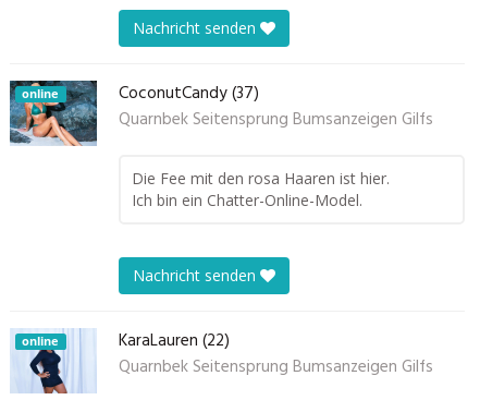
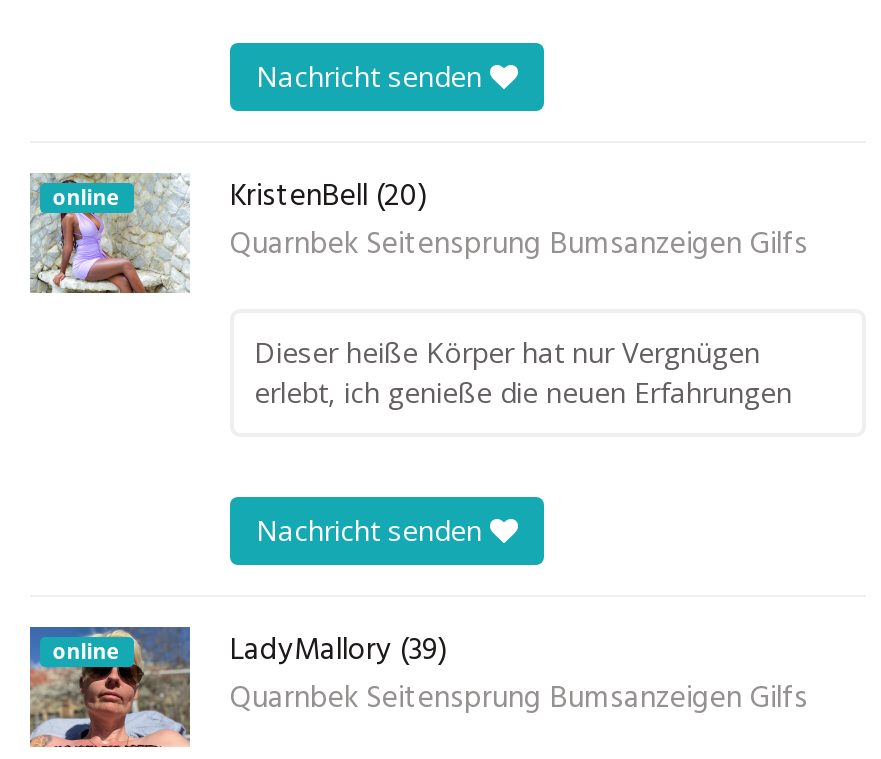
[10,80,259,146] [image] | CoconutCandy (37) -> [30,171,428,295] [image] | KristenBell (20)
[132,168,390,210] Die Fee mit den rosa Haaren ist hier. | Ich bin ein Chatter-Online-Model. -> [254,333,792,411] Dieser heiße Körper hat nur Vergnügen | erlebt, ich genieße die neuen Erfahrungen
[10,328,230,393] [image] | KaraLauren (22) -> [28,625,448,749] [image] | LadyMallory (39)

